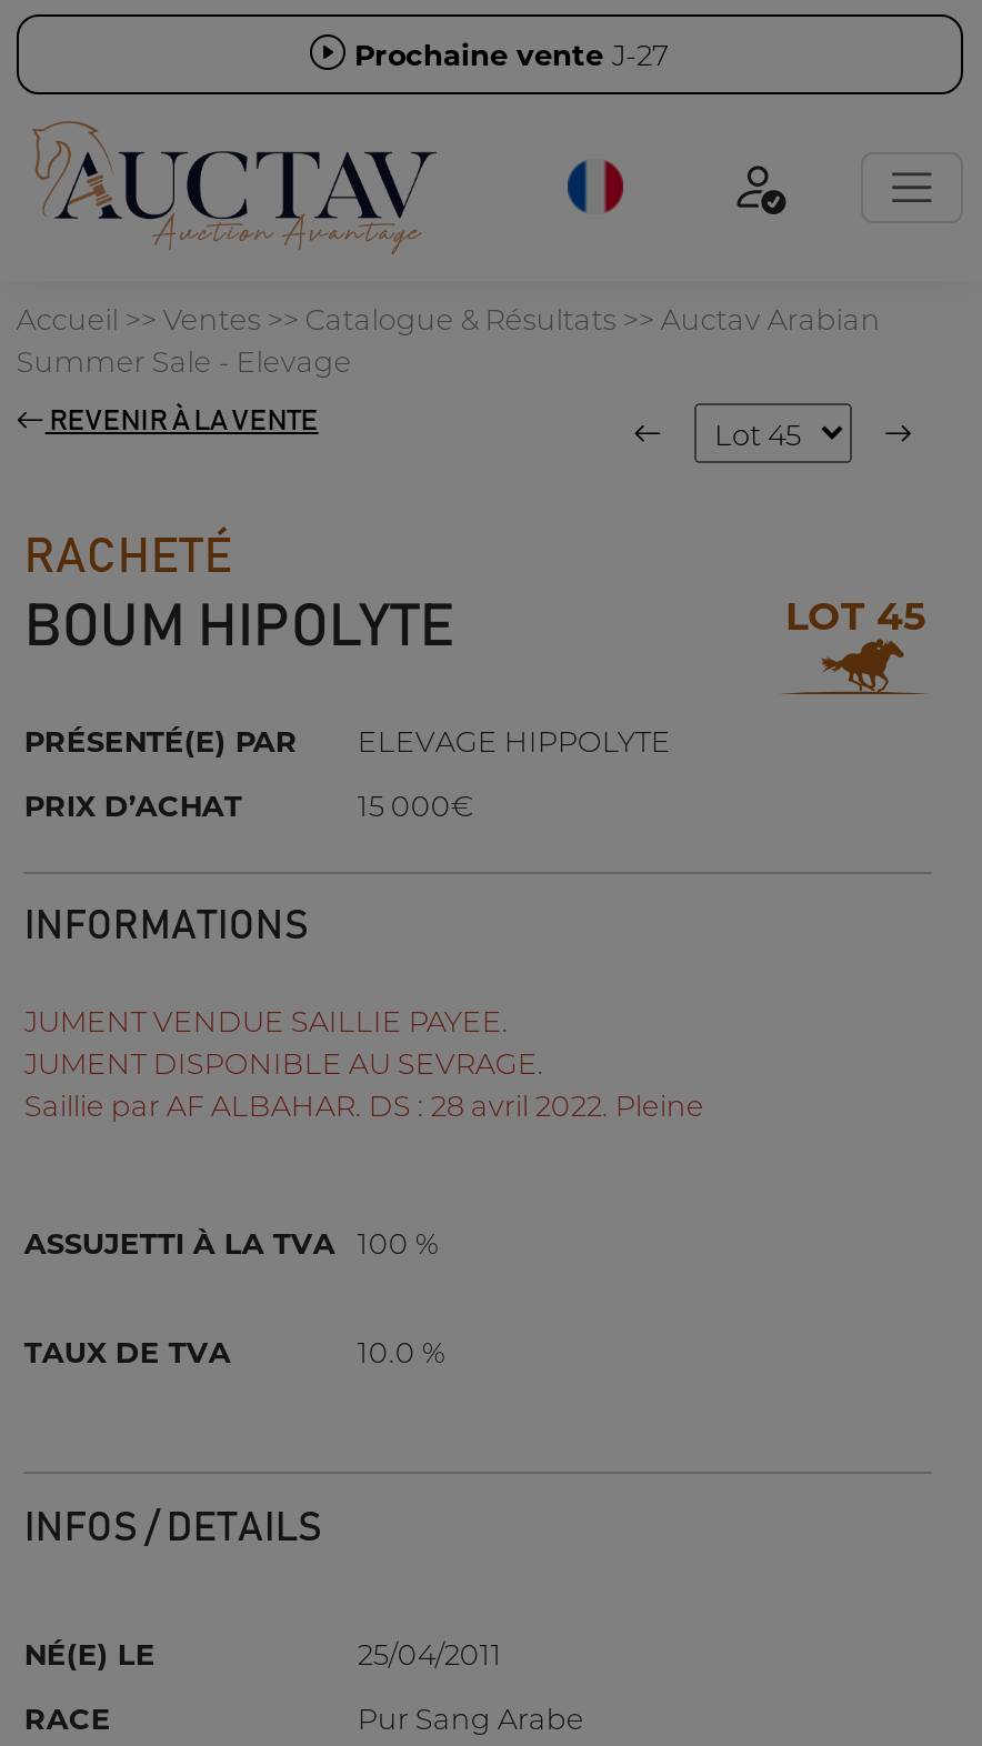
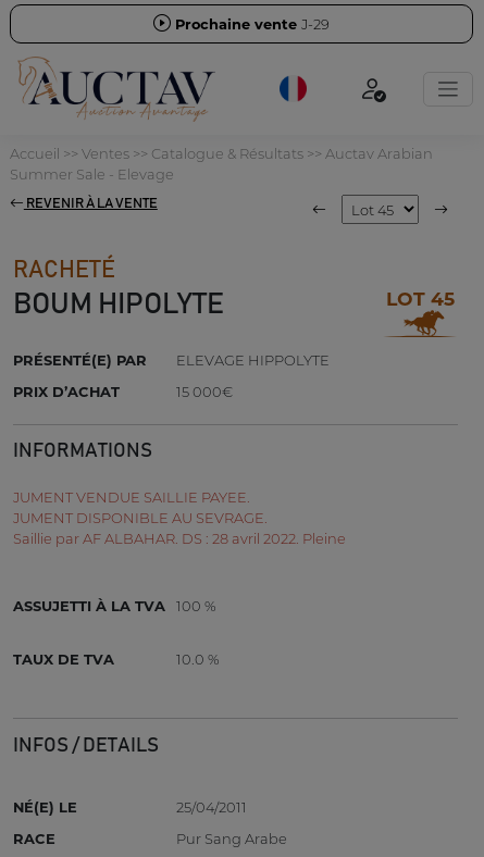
[354,37,670,73] Prochaine vente J-27 -> [175,15,330,33] Prochaine vente J-29

